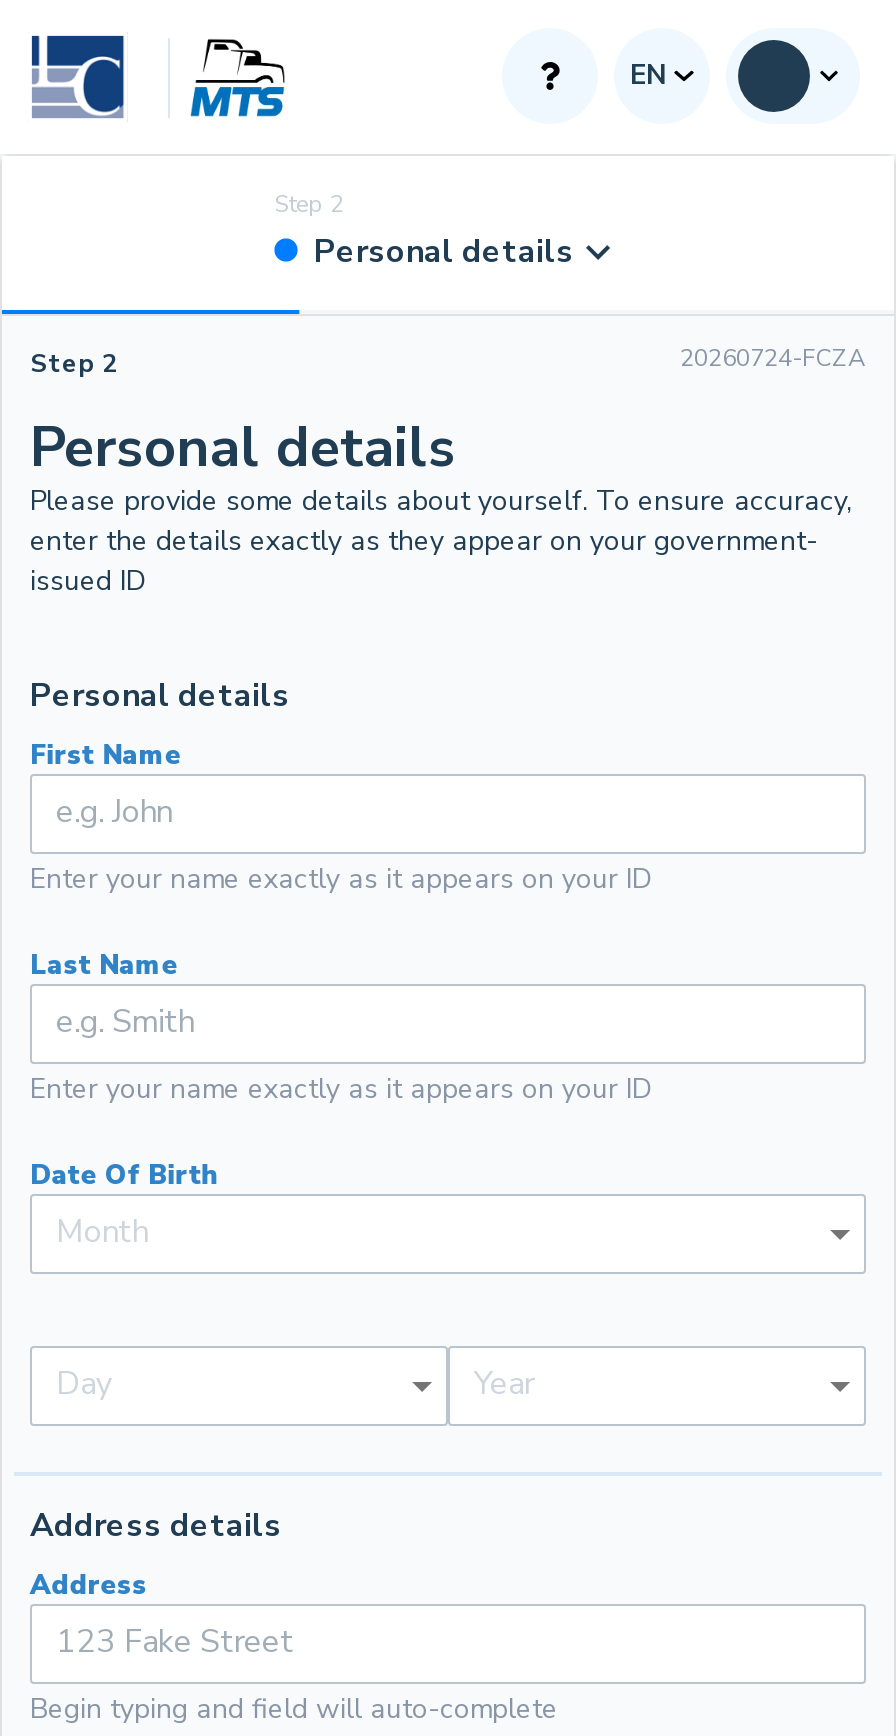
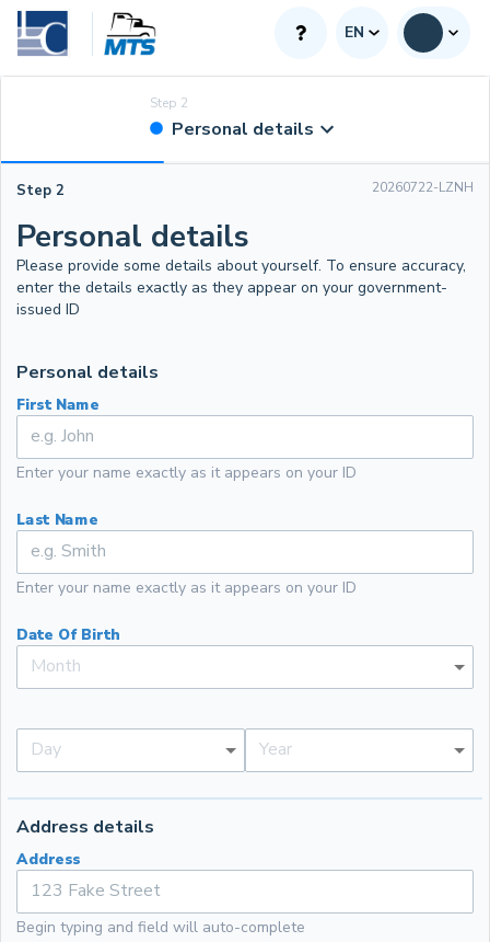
[680,342,866,374] 20260724-FCZA -> [372,179,474,196] 20260722-LZNH

